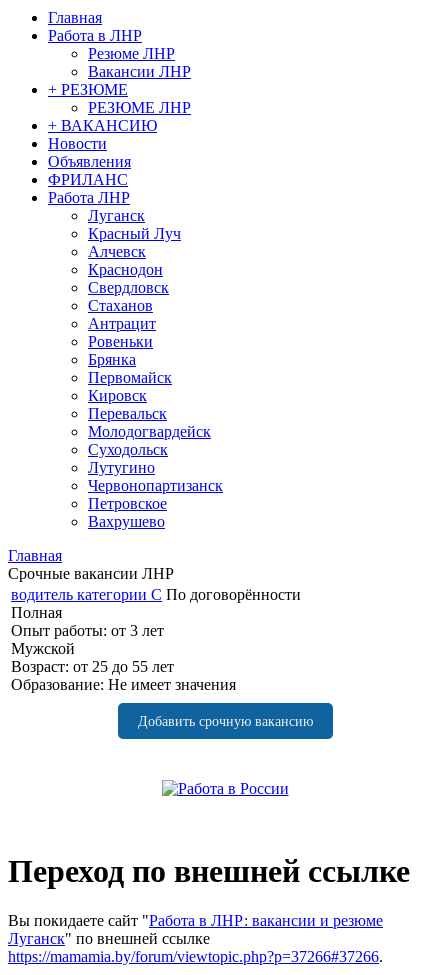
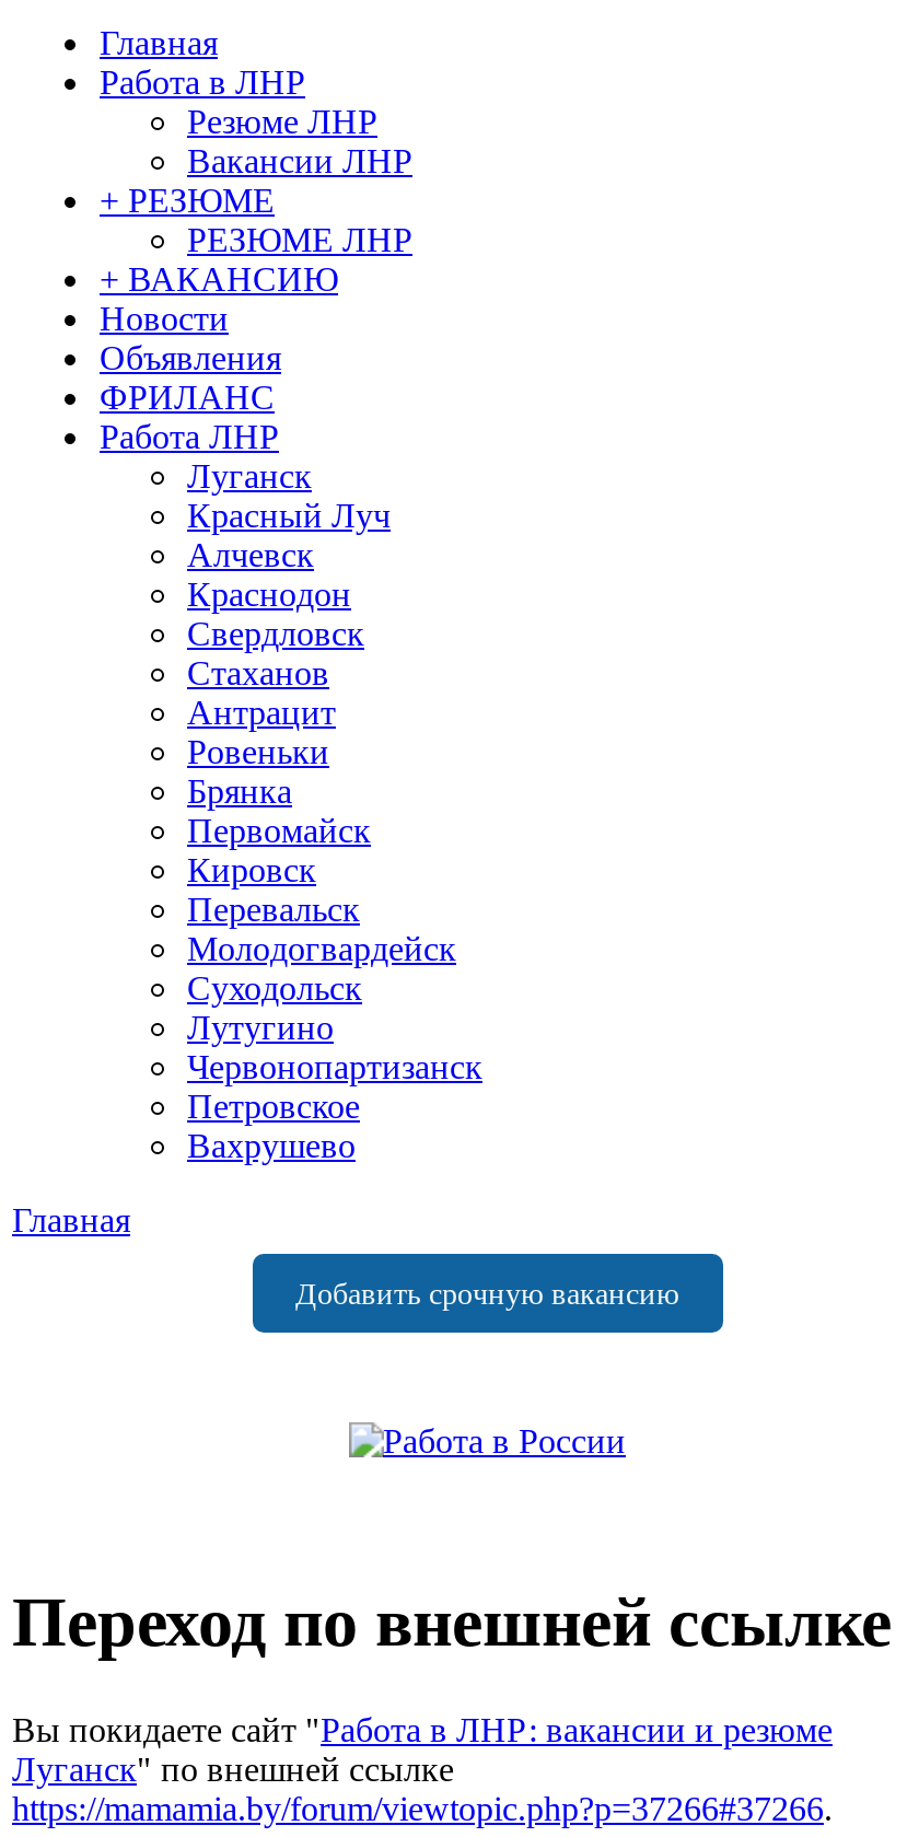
[8,565,301,693] Срочные вакансии ЛНР | водитель категории С По договорённости | Полная | Опыт работы: от 3 лет | Мужской | Возраст: от 25 до 55 лет | Образование: Не имеет значения -> none

